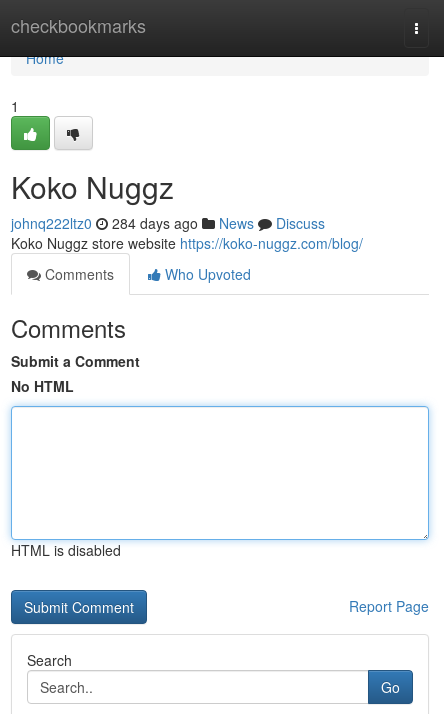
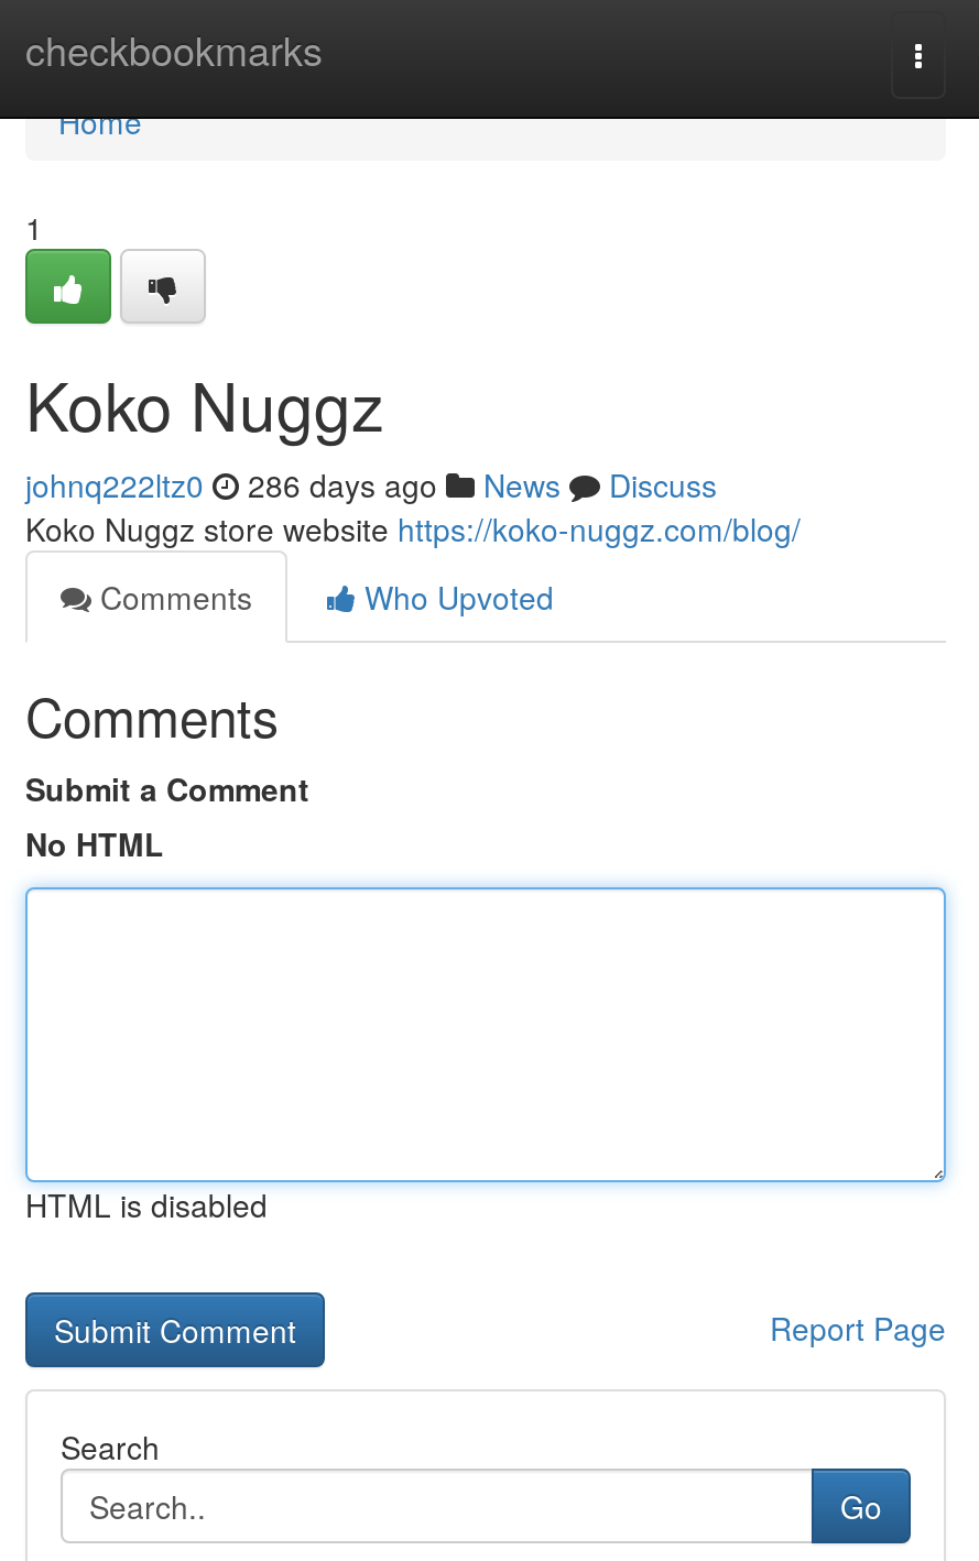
[11,213,325,233] johnq222ltz0 284 days ago News Discuss -> [25,462,717,506] johnq222ltz0 286 days ago News Discuss

